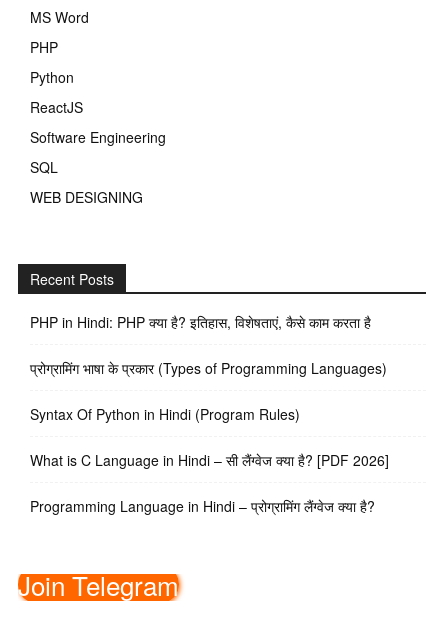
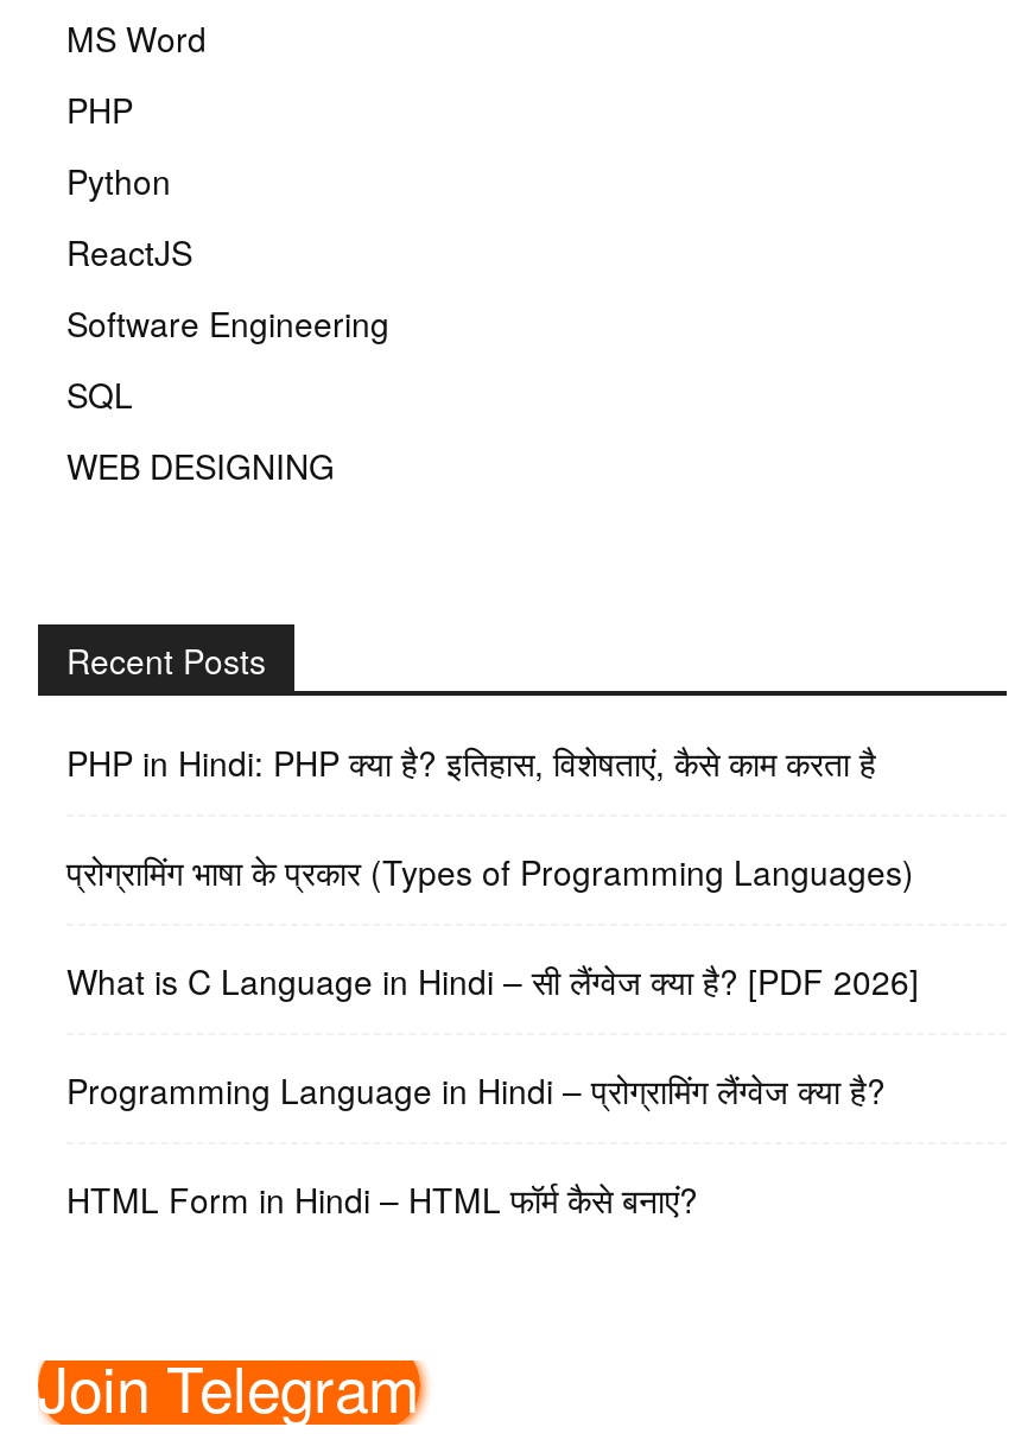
[30,404,300,424] Syntax Of Python in Hindi (Program Rules) -> none
moved [30,450,389,516] -> [66,958,919,1115]: What is C Language in Hindi – सी लैंग्वेज क्या है? [PDF 2026] | Programming Language in Hindi – प्रोग्रामिंग लैंग्वेज क्या है?
none -> [66,1177,698,1224] HTML Form in Hindi – HTML फॉर्म कैसे बनाएं?

